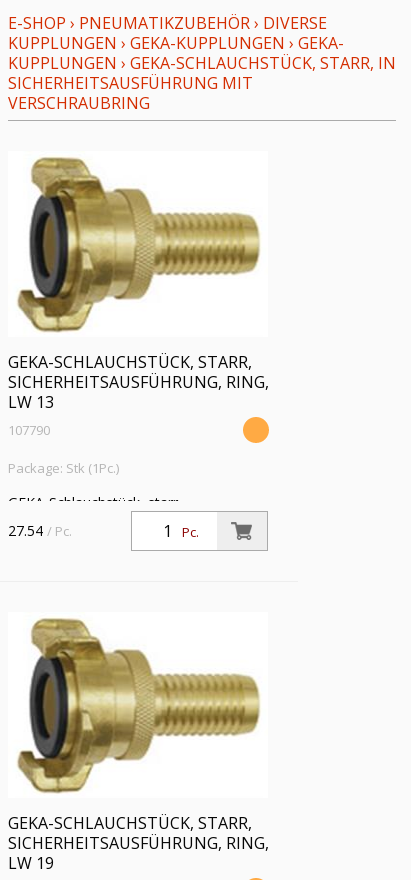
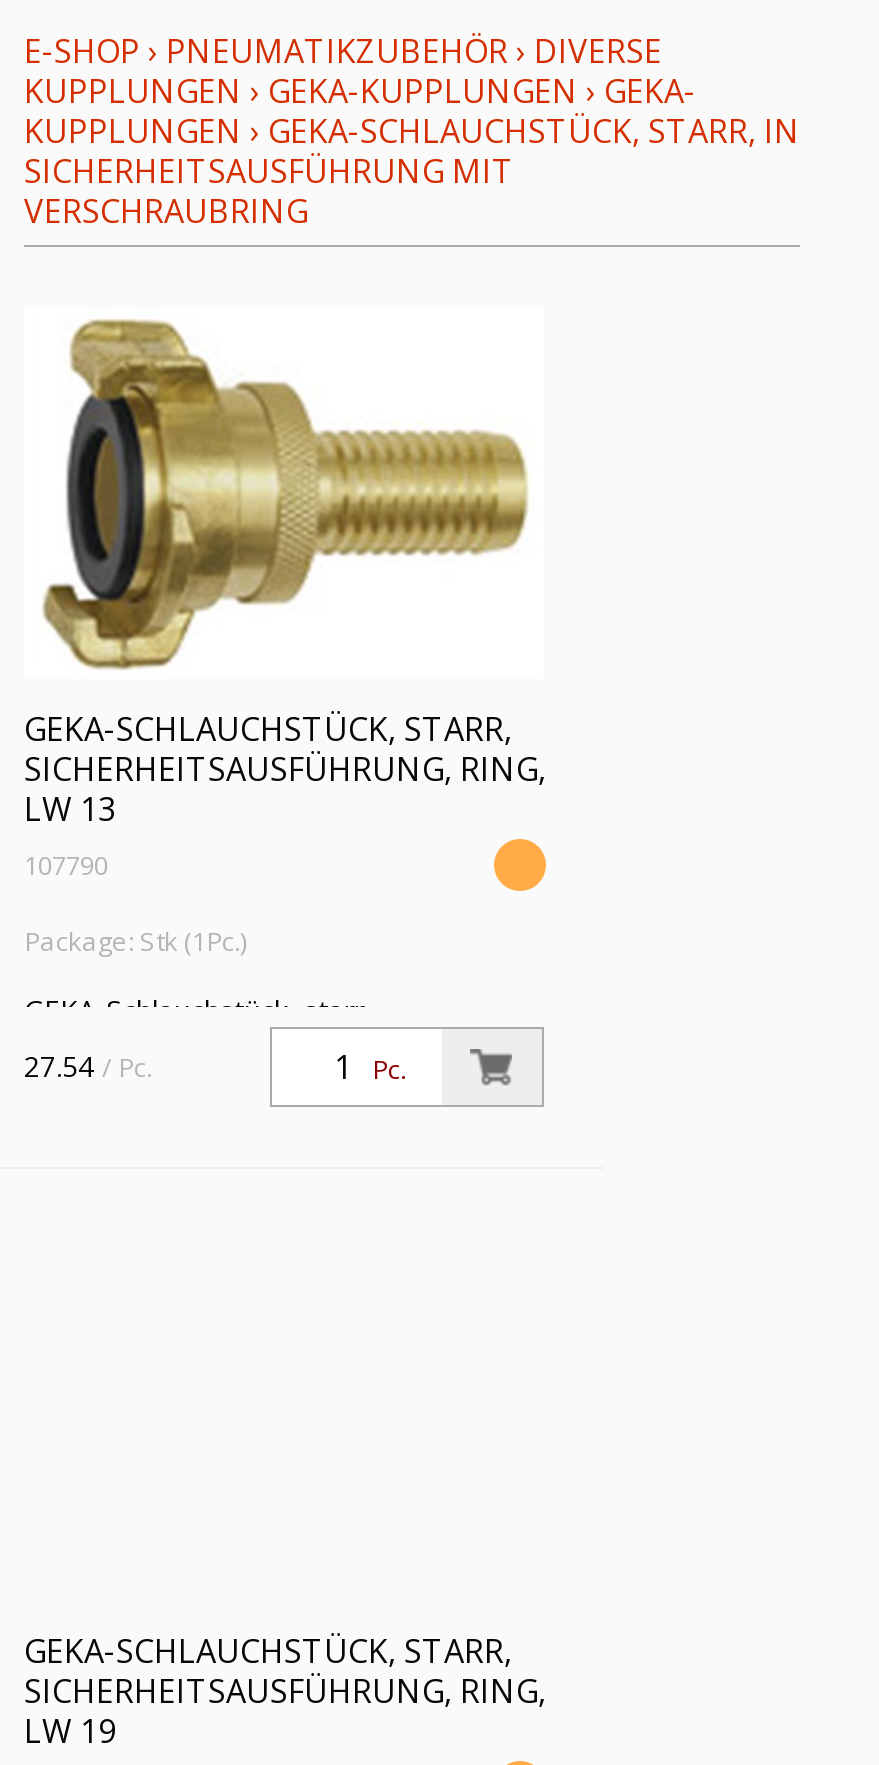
[17,617,261,794] [image] -> none

